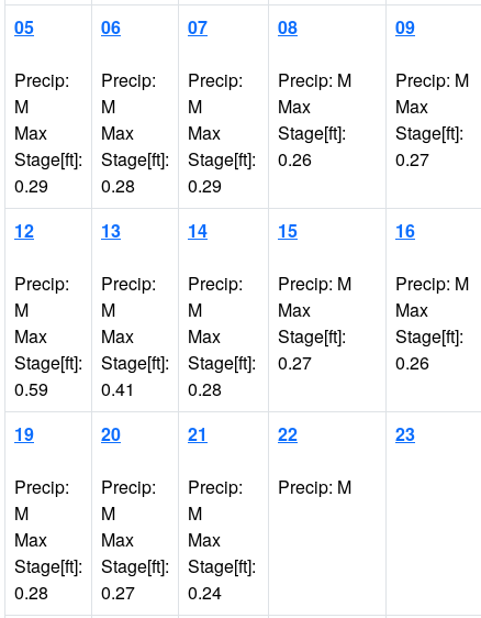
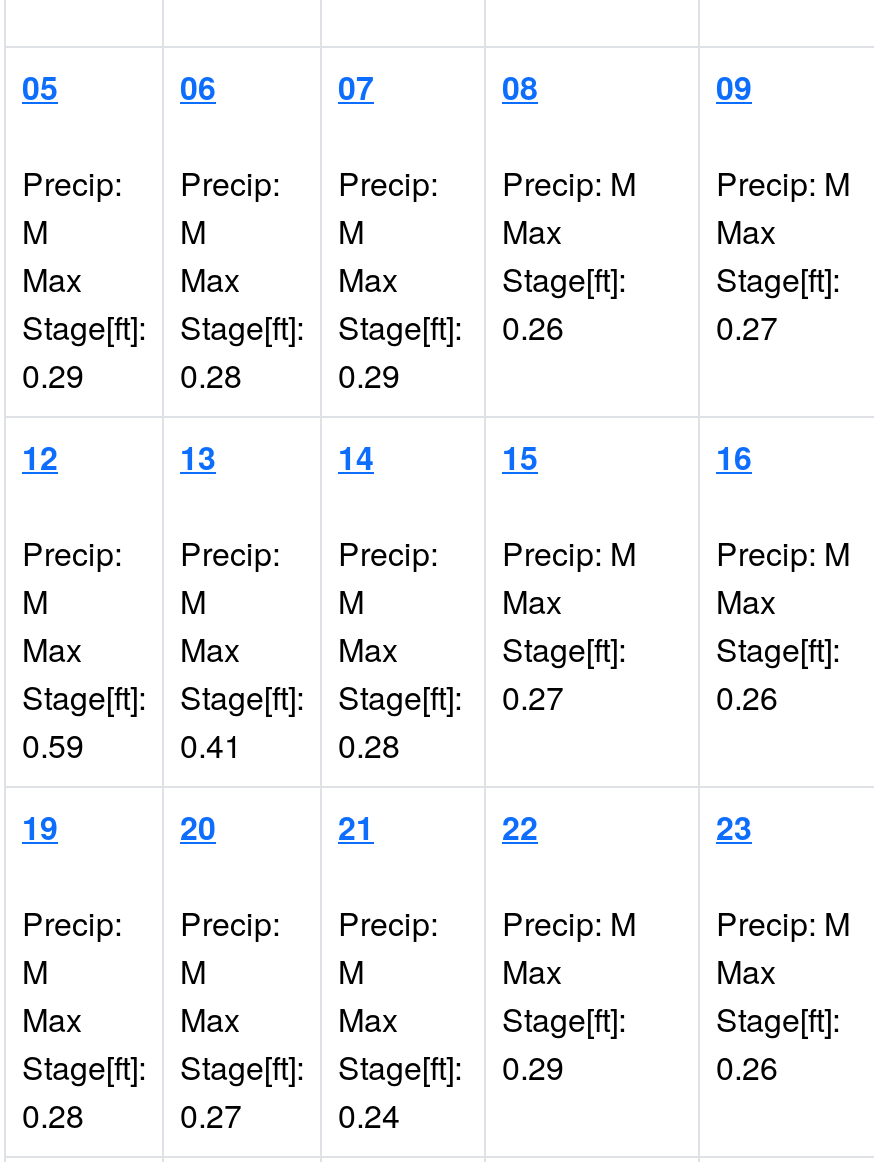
none -> [716,900,850,1090] Precip: M | Max | Stage[ft]: | 0.26
none -> [502,948,626,1090] Max | Stage[ft]: | 0.29

